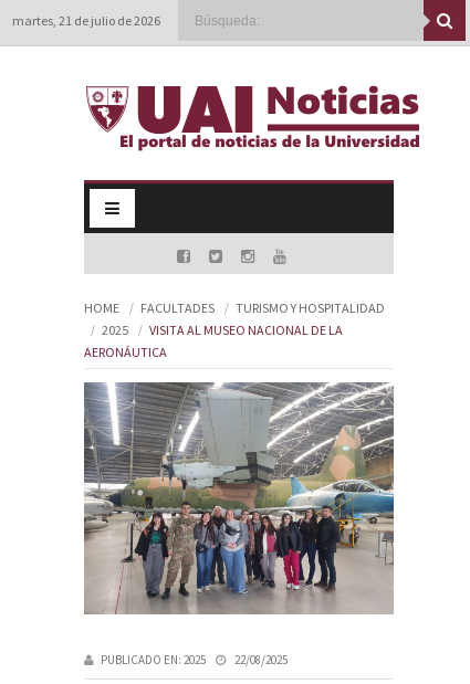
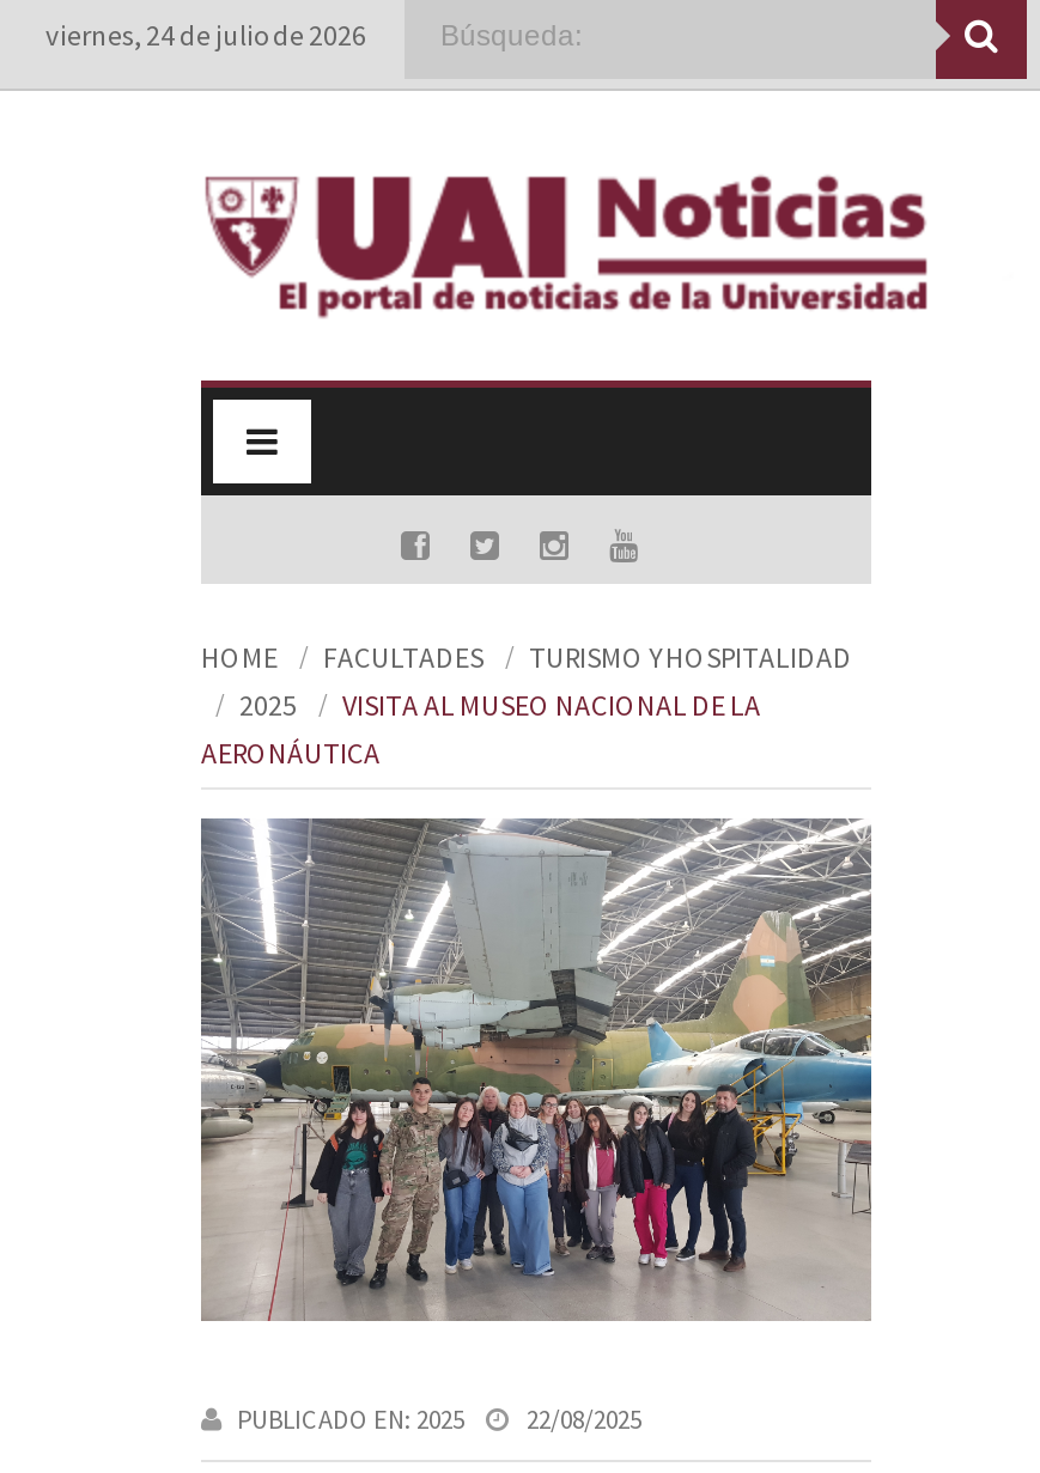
[12,12,160,29] martes, 21 de julio de 2026 -> [45,17,366,53] viernes, 24 de julio de 2026

